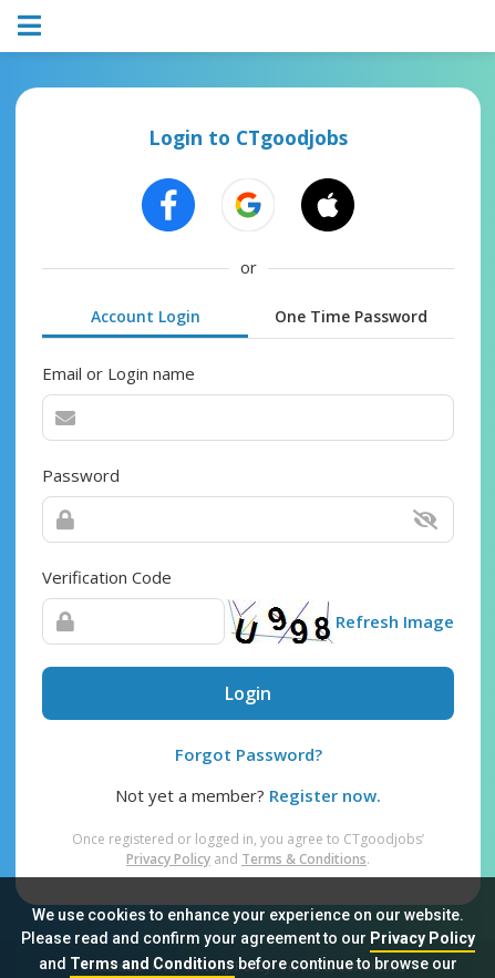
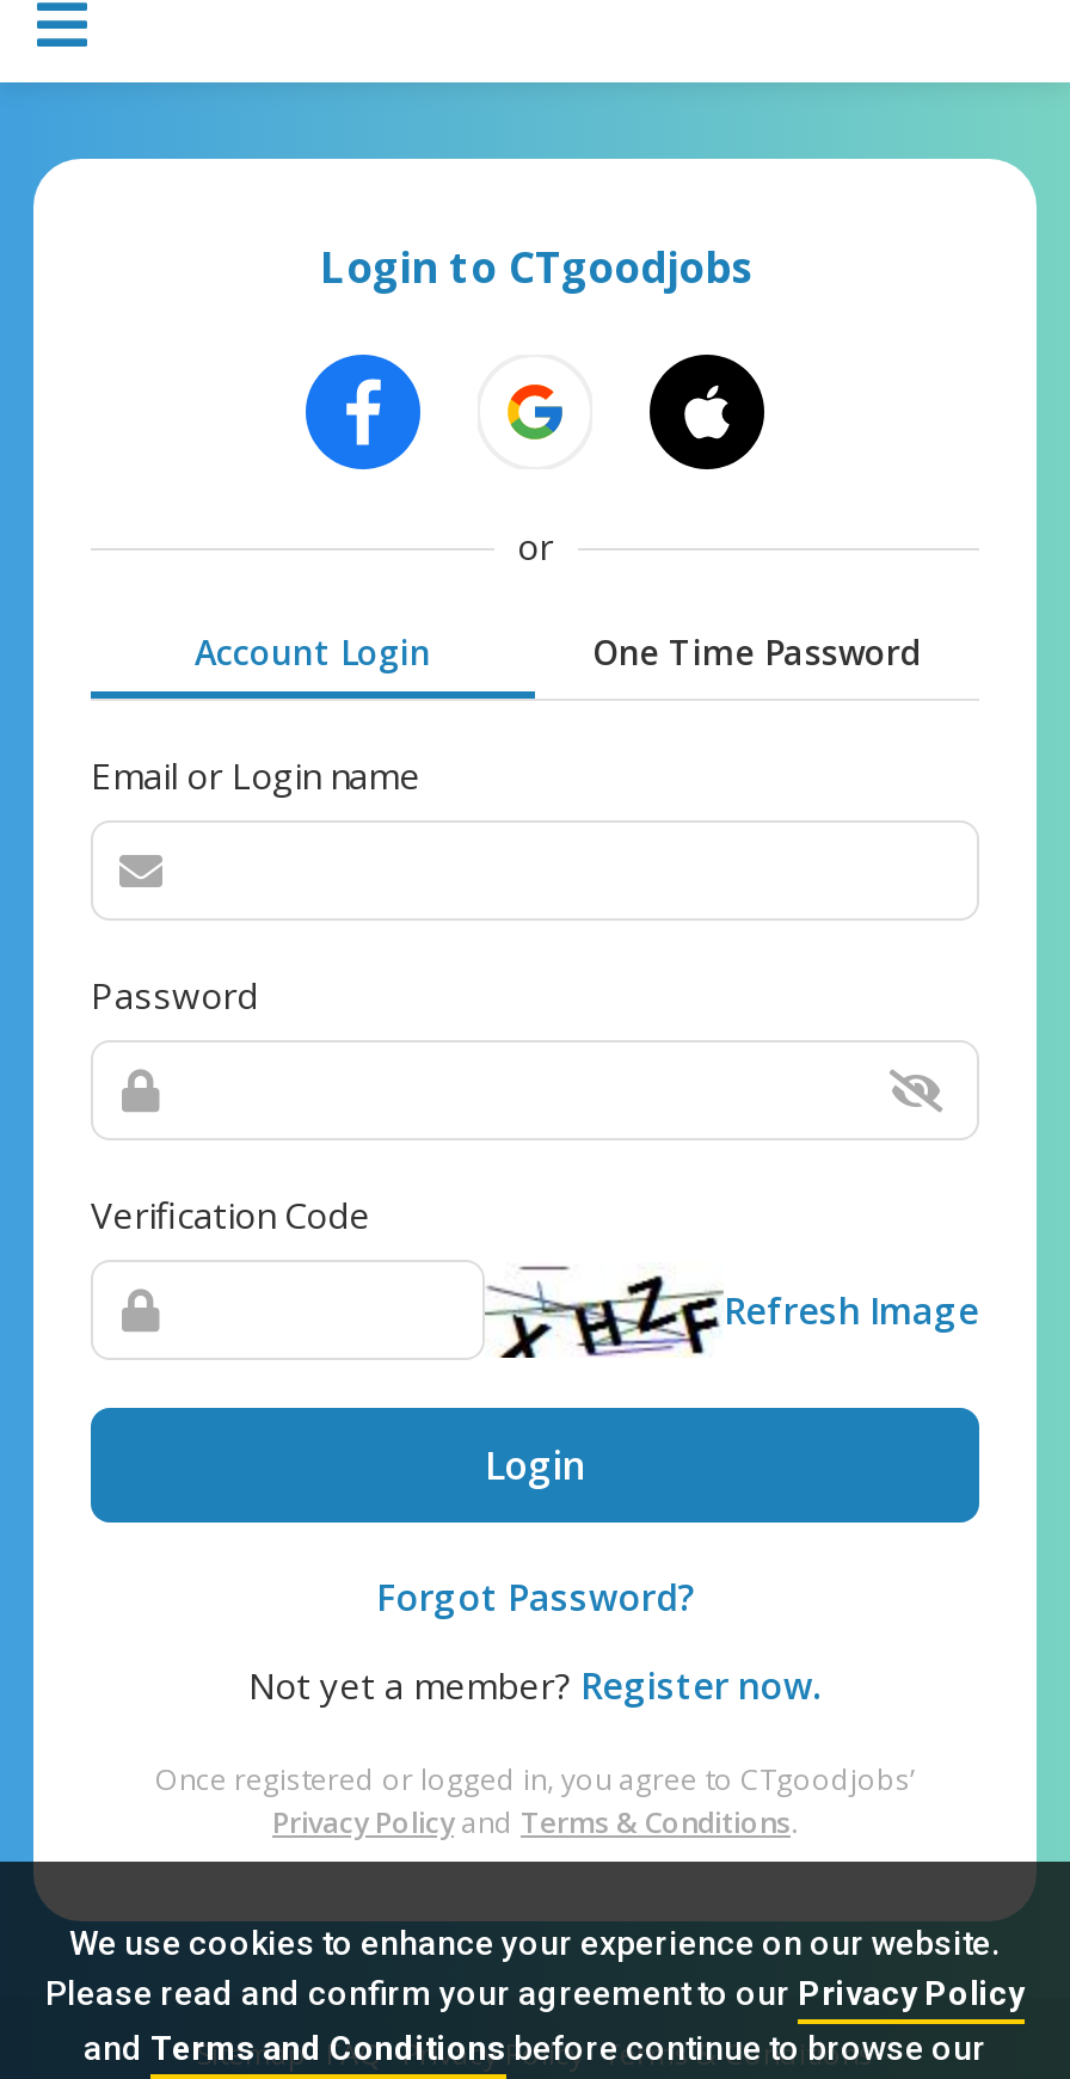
[226,600,332,645] [image] -> [485,1265,717,1360] [image]

